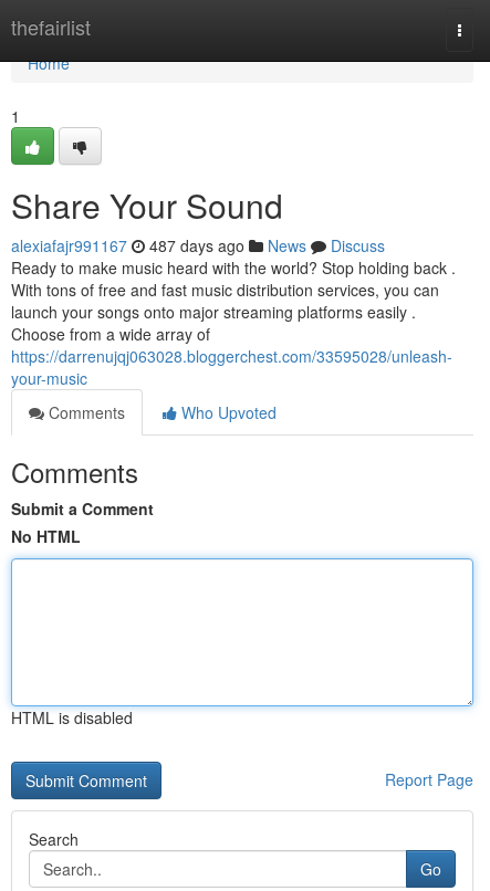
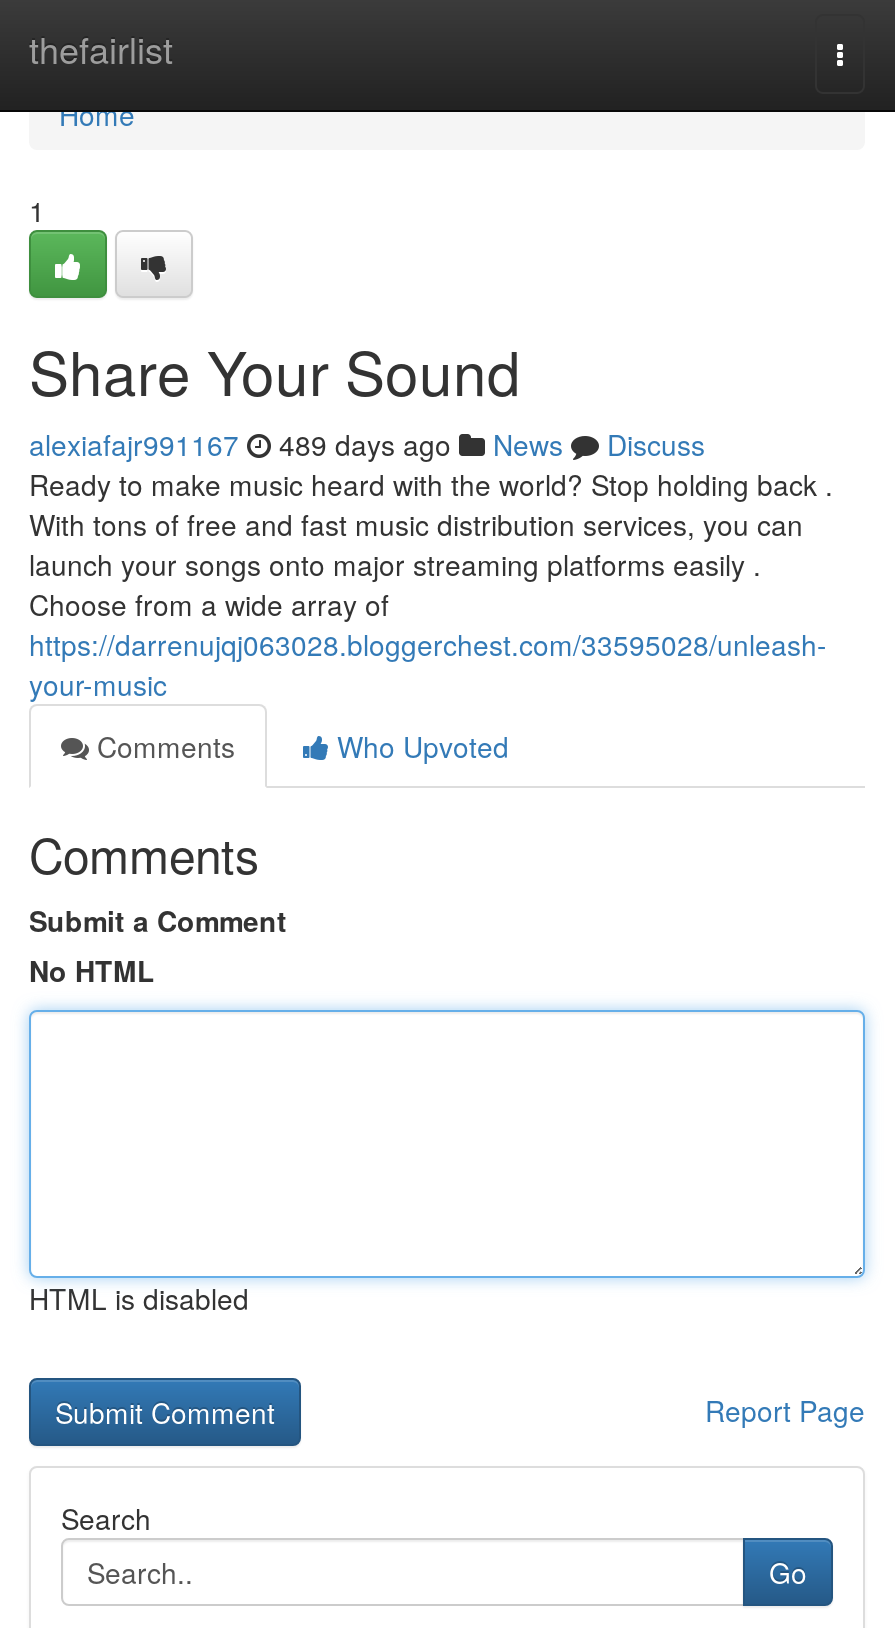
[11,234,385,256] alexiafajr991167 487 days ago News Discuss -> [29,424,705,464] alexiafajr991167 489 days ago News Discuss

